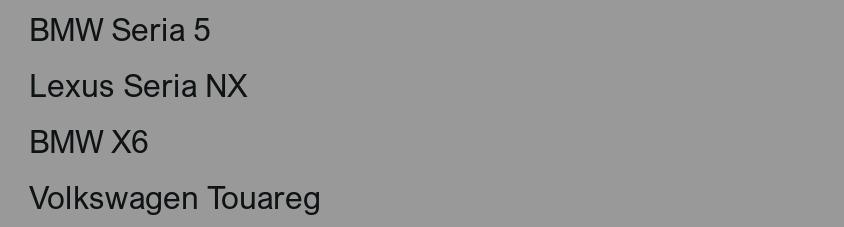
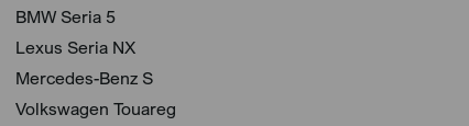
[29,121,149,161] BMW X6 -> [15,67,153,89] Mercedes-Benz S

